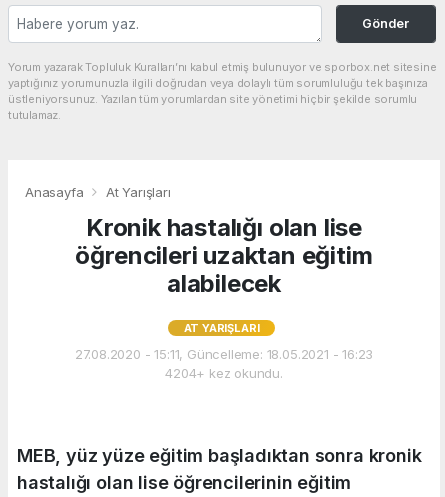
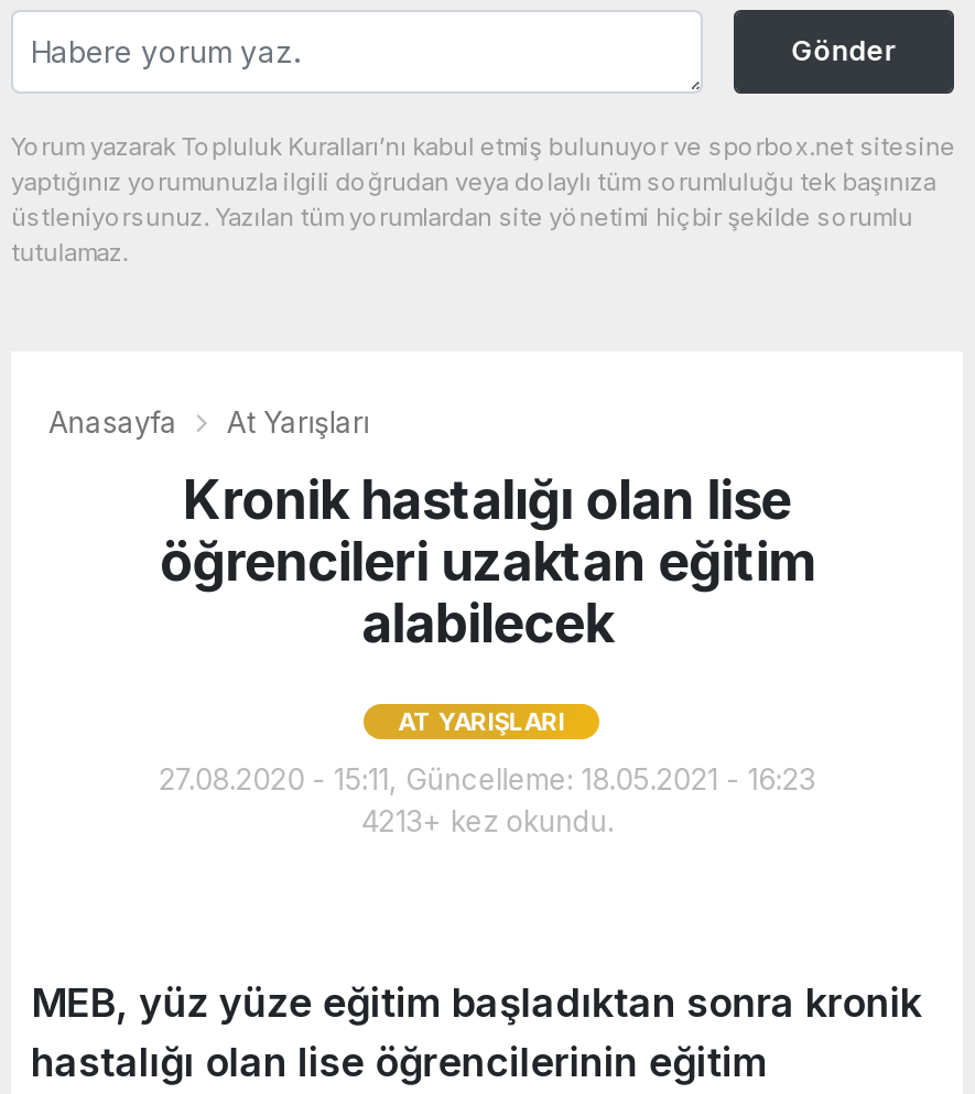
[165,365,283,381] 4204+ kez okundu. -> [360,802,613,838] 4213+ kez okundu.

